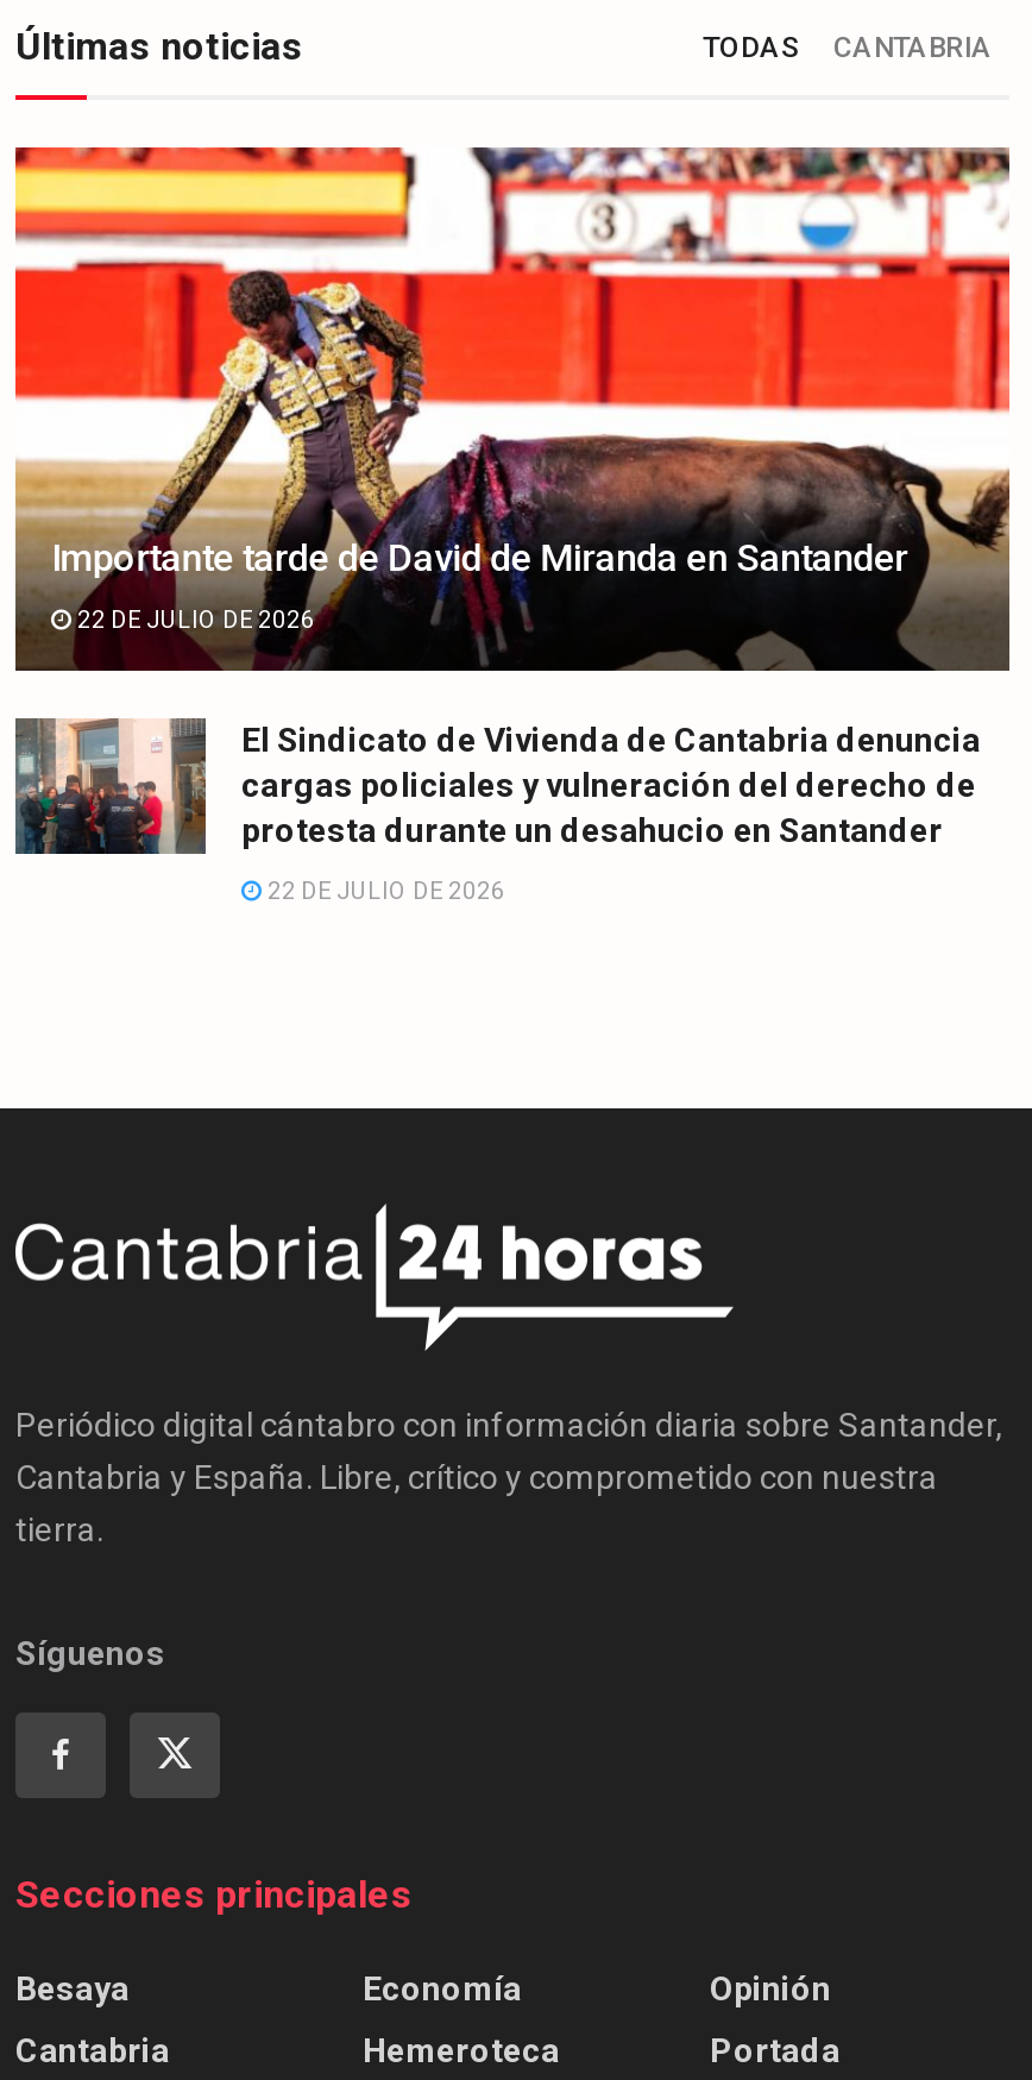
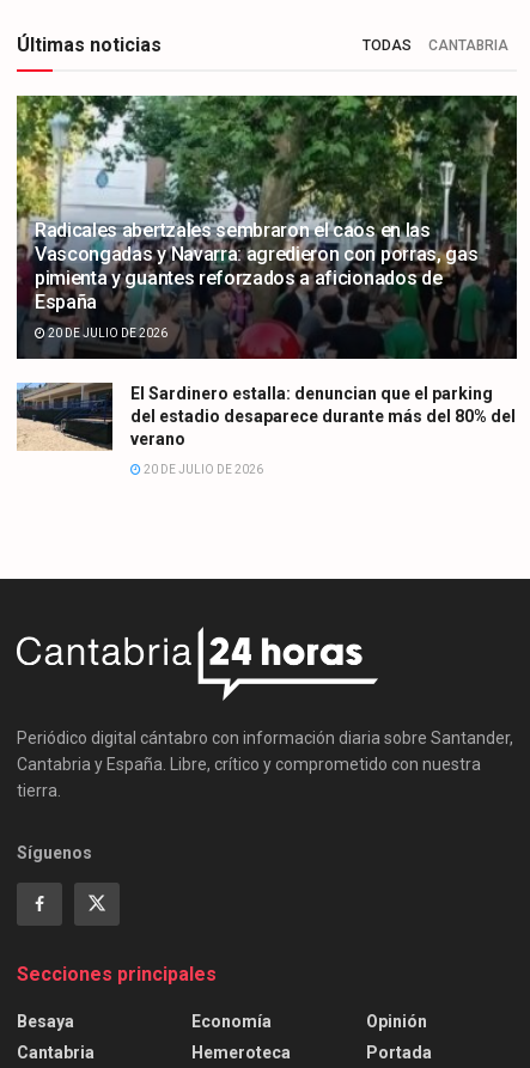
[13,145,1012,671] [image] | Importante tarde de David de Miranda en Santander -> [16,94,518,359] [image] | Radicales abertzales sembraron el caos en las | Vascongadas y Navarra: agredieron con porras, gas | pimienta y guantes reforzados a aficionados de | España
[73,607,315,633] 22 DE JULIO DE 2026 -> [45,327,167,340] 20 DE JULIO DE 2026
[13,716,981,856] [image] | El Sindicato de Vivienda de Cantabria denuncia | cargas policiales y vulneración del derecho de | protesta durante un desahucio en Santander -> [17,382,516,451] [image] | El Sardinero estalla: denuncian que el parking | del estadio desaparece durante más del 80% del | verano
[263,878,505,904] 22 DE JULIO DE 2026 -> [141,463,263,476] 20 DE JULIO DE 2026

